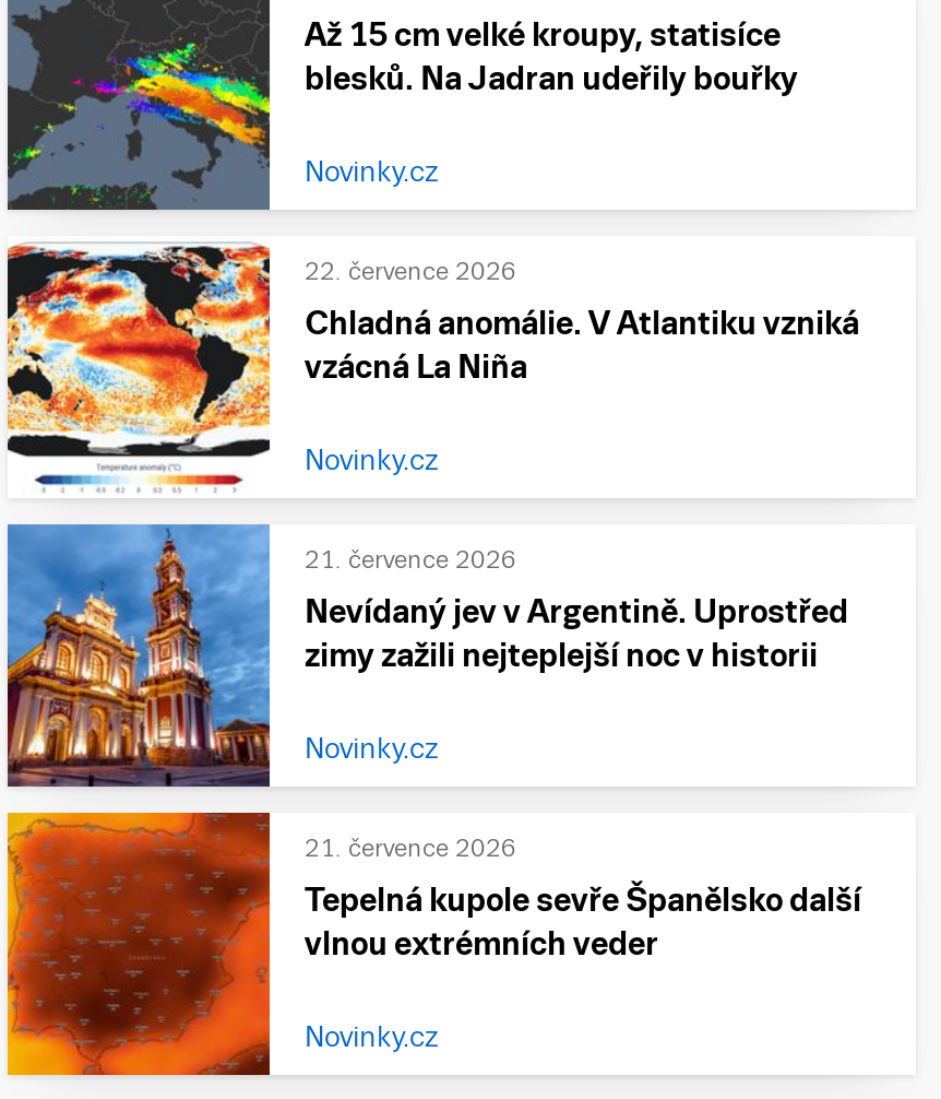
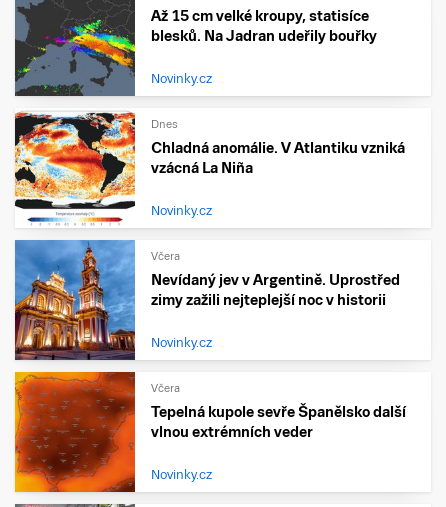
[305,258,516,284] 22. července 2026 -> [151,118,178,130] Dnes
[305,546,516,572] 21. července 2026 -> [151,250,180,262] Včera
[305,835,516,861] 21. července 2026 -> [151,382,180,394] Včera

